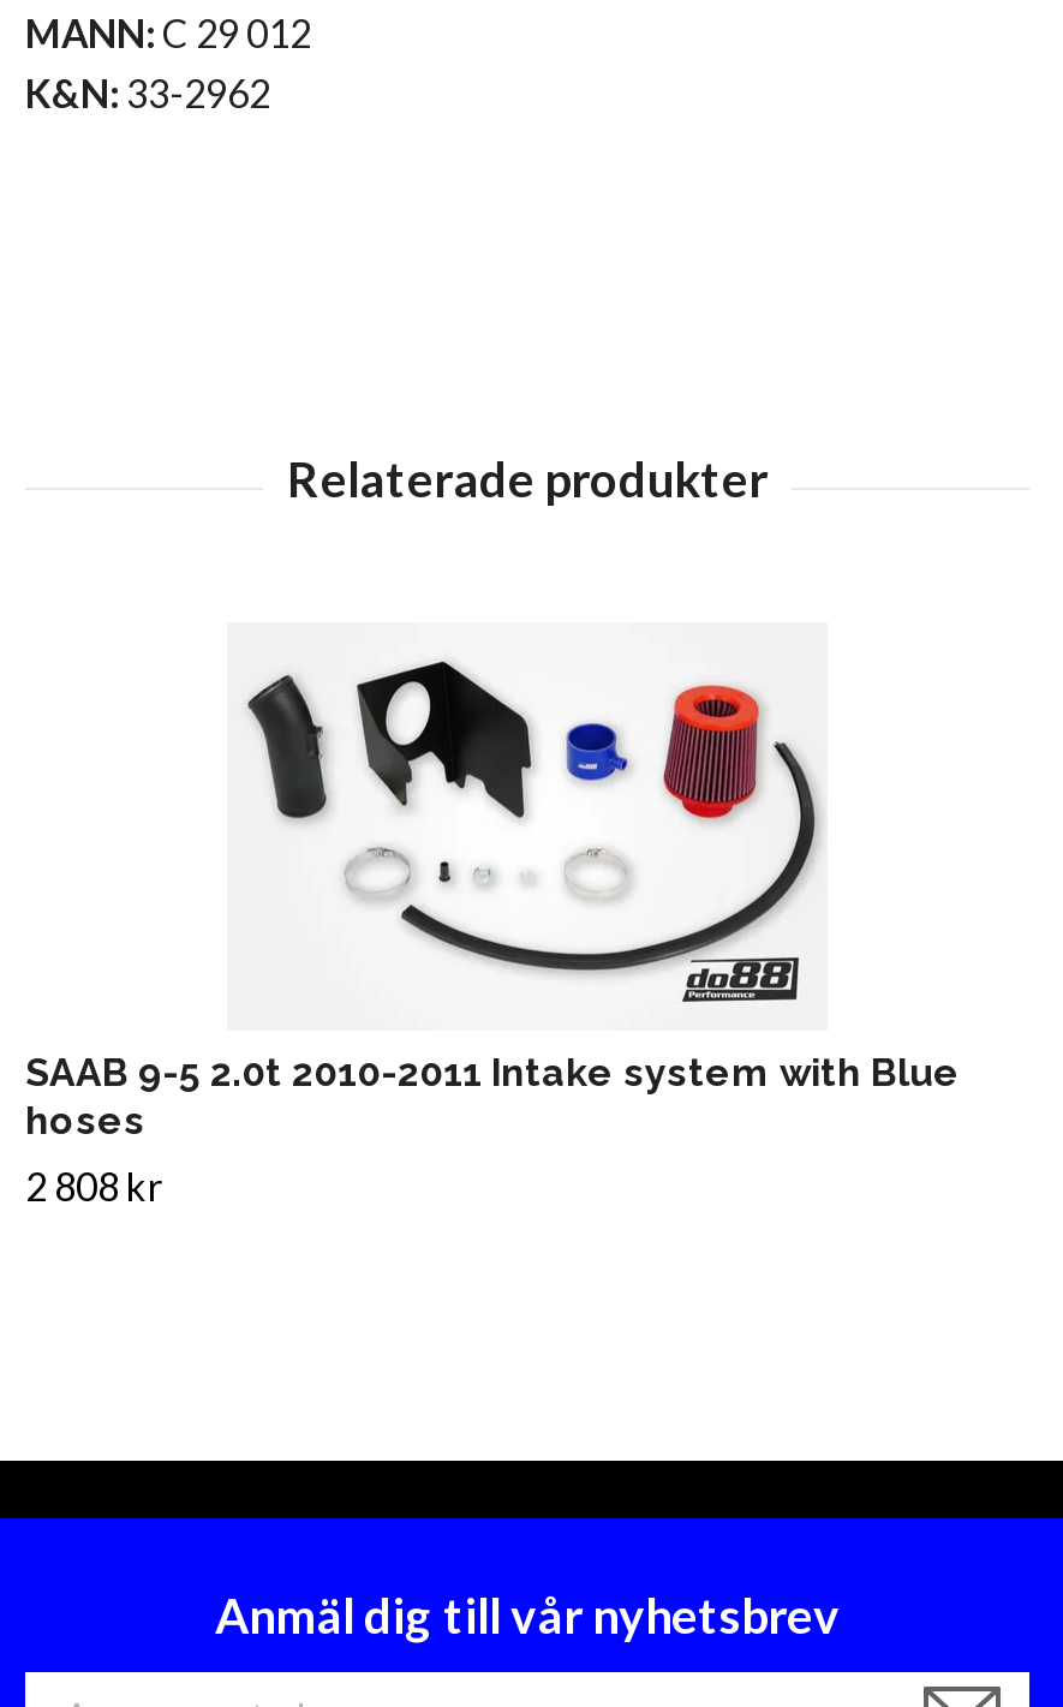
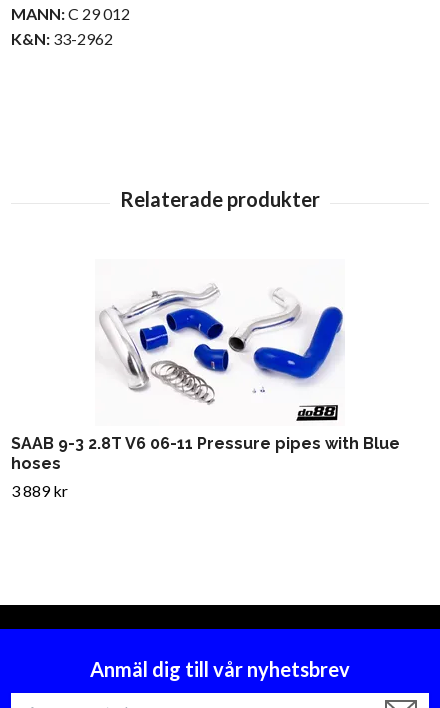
[25,658,960,1095] [image] | SAAB 9-5 2.0t 2010-2011 Intake system with Blue -> [11,275,400,453] [image] | SAAB 9-3 2.8T V6 06-11 Pressure pipes with Blue
[25,1162,162,1208] 2 808 kr -> [11,481,68,500] 3 889 kr

